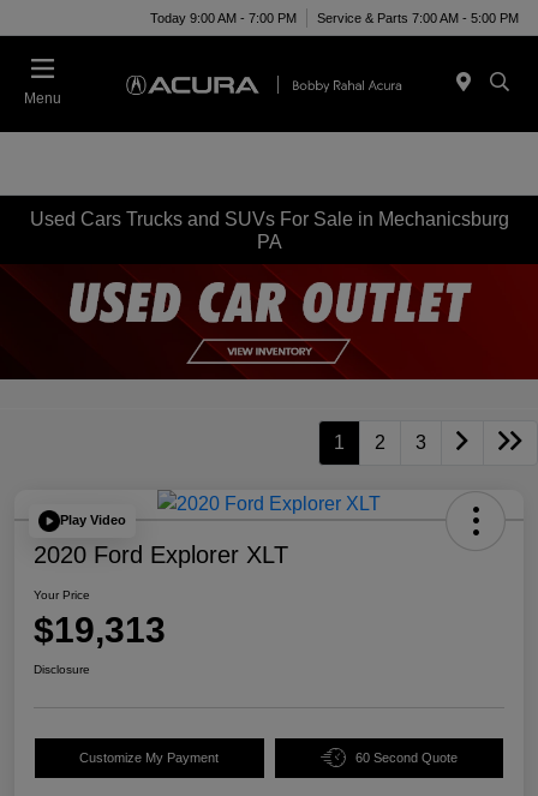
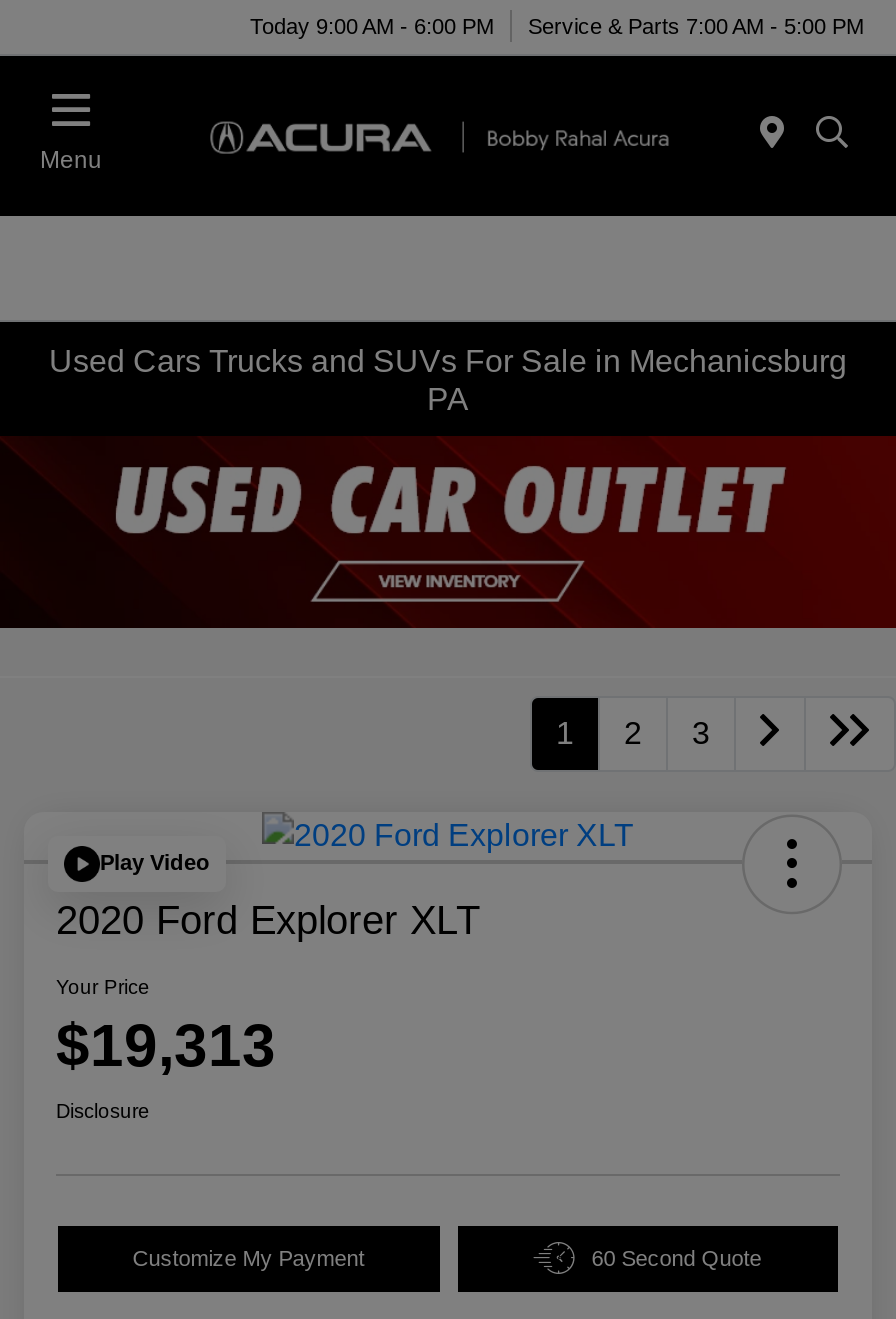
[150,10,519,25] Today 9:00 AM - 7:00 PM Service & Parts 7:00 AM - 5:00 PM -> [250,13,864,37] Today 9:00 AM - 6:00 PM Service & Parts 7:00 AM - 5:00 PM

